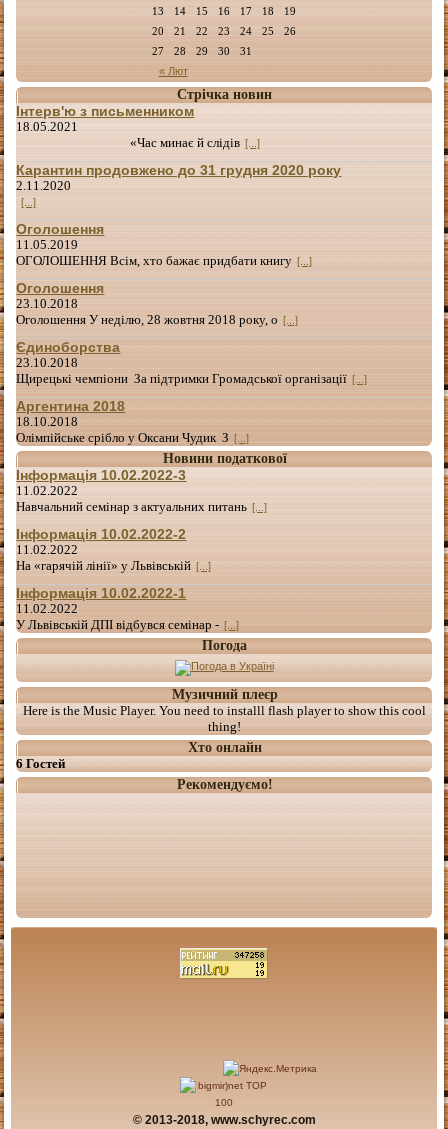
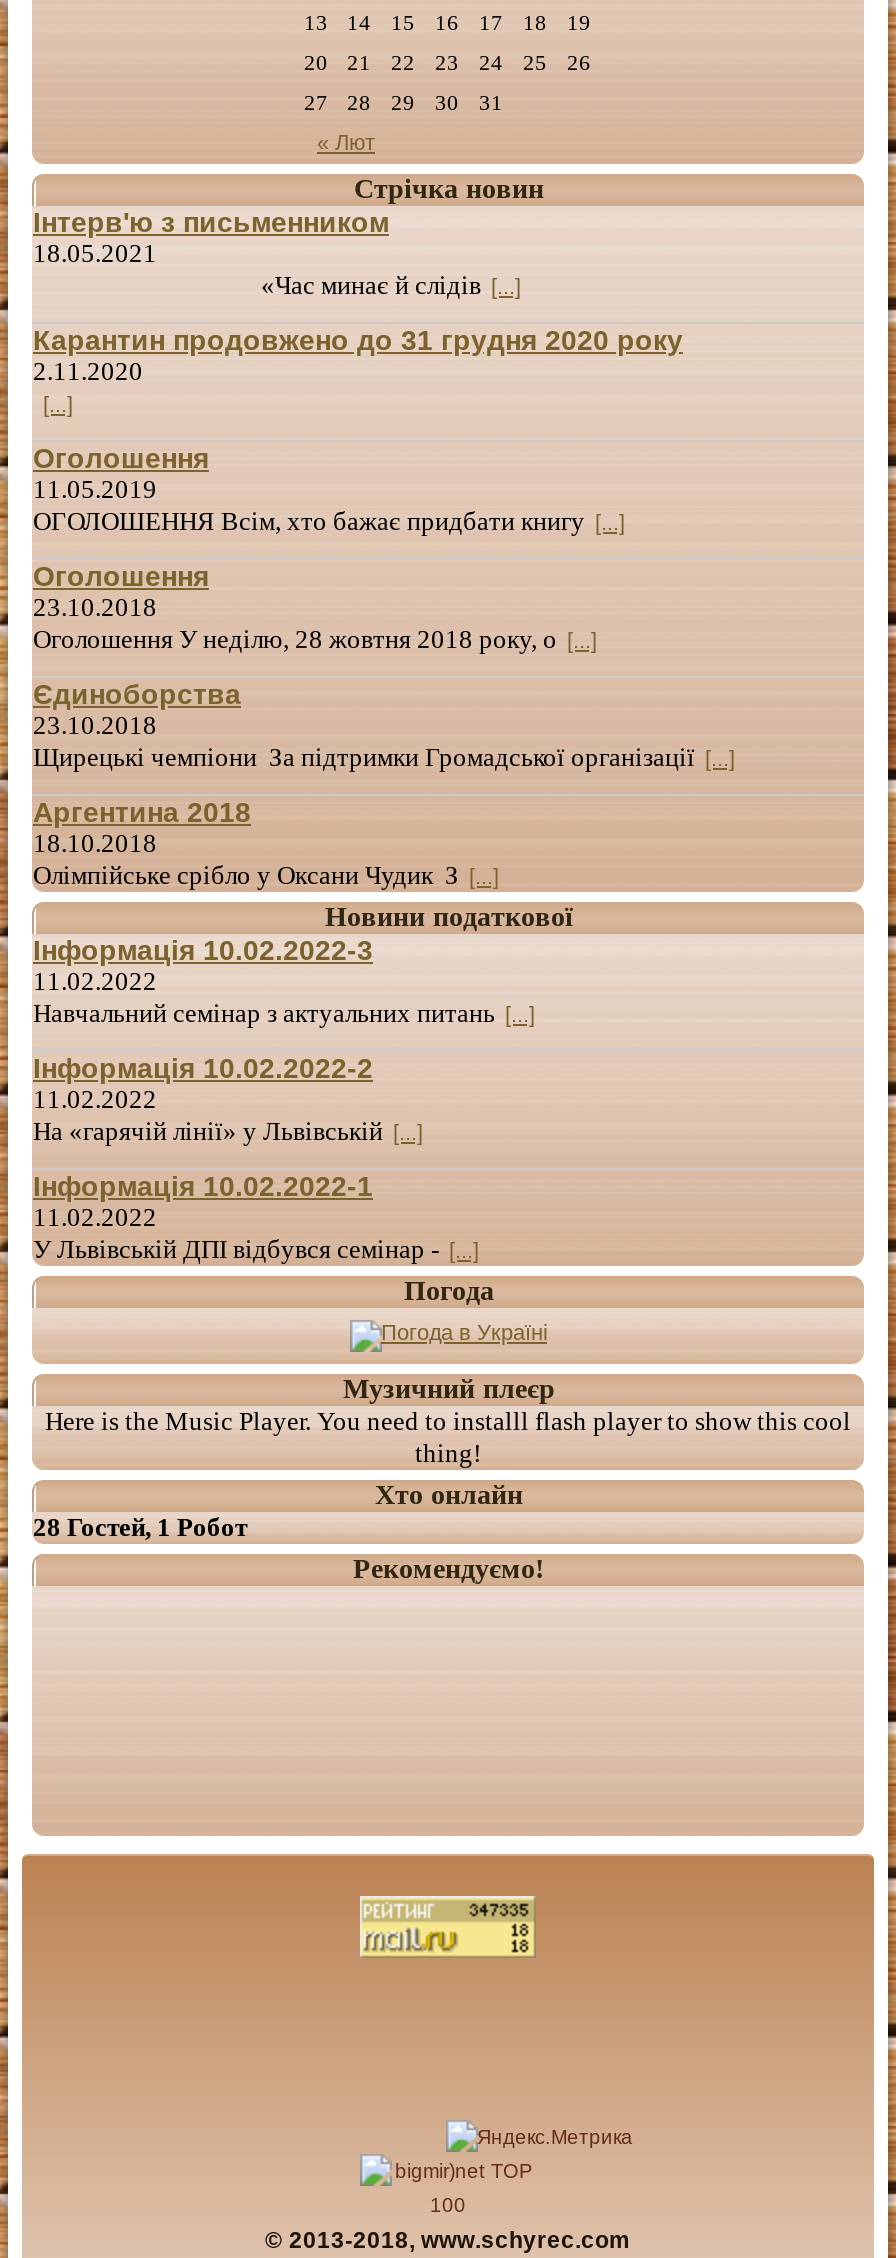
[16,756,65,771] 6 Гостей -> [33,1512,247,1542] 28 Гостей, 1 Робот

